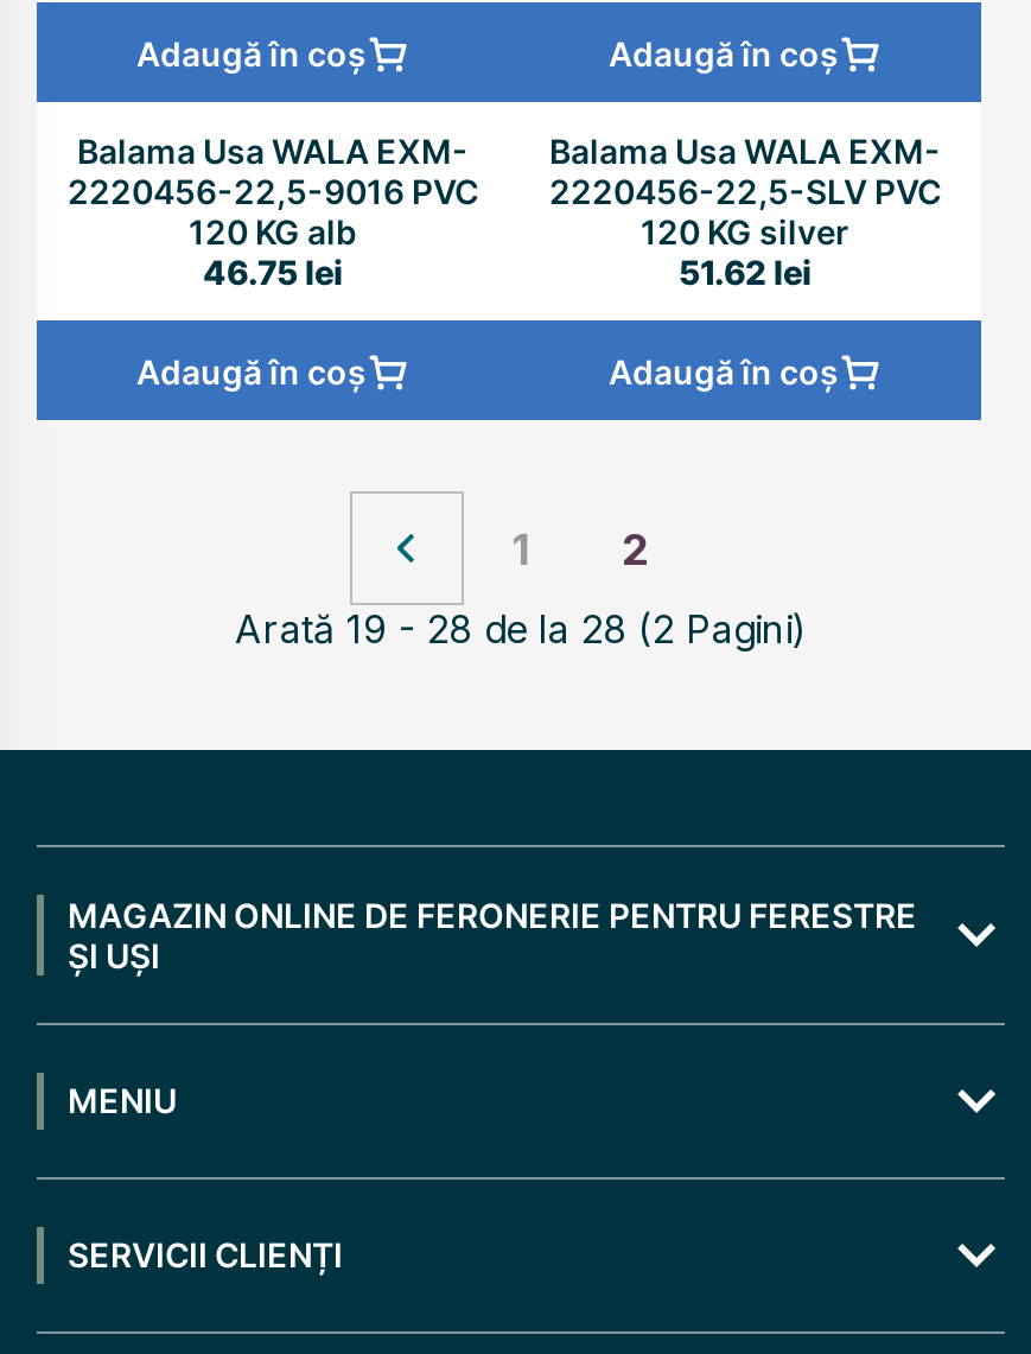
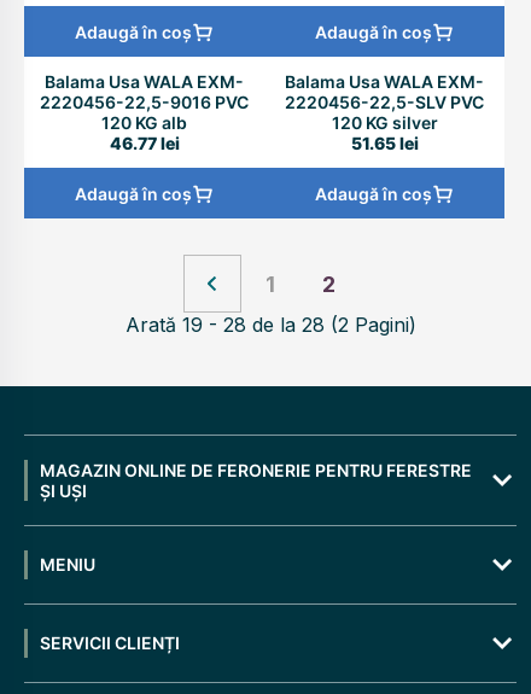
[203,252,343,292] 46.75 lei -> [109,133,179,153] 46.77 lei
[679,252,812,292] 51.62 lei -> [351,133,418,153] 51.65 lei

